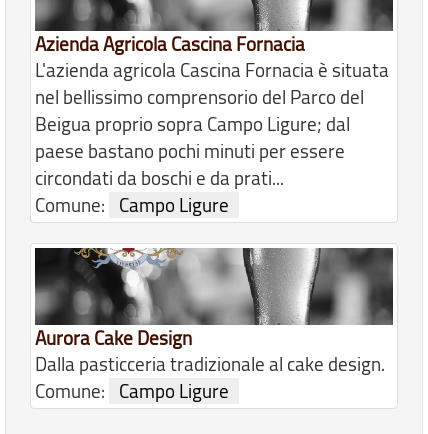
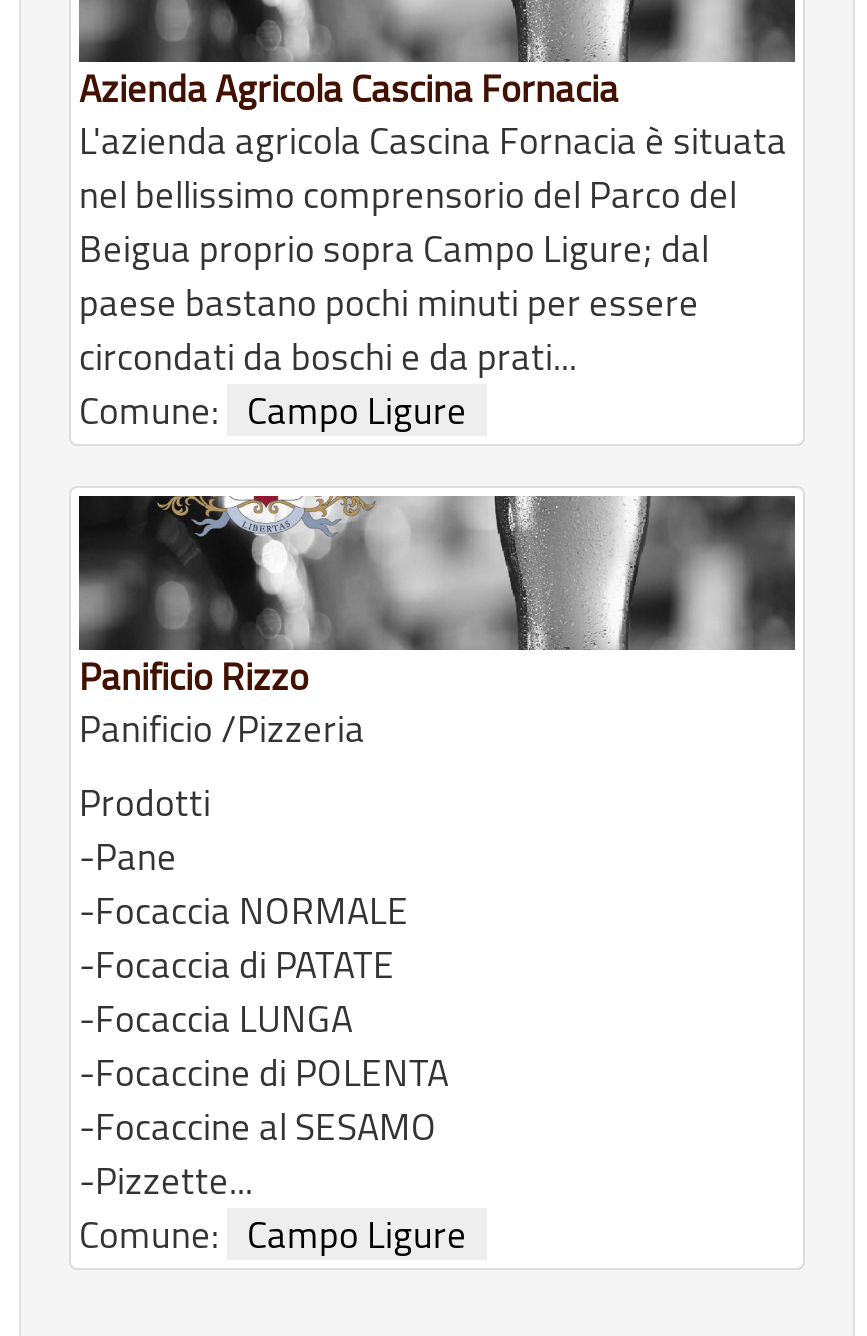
[35,325,385,377] Aurora Cake Design | Dalla pasticceria tradizionale al cake design. -> [79,651,449,1207] Panificio Rizzo | Panificio /Pizzeria | Prodotti | -Pane | -Focaccia NORMALE | -Focaccia di PATATE | -Focaccia LUNGA | -Focaccine di POLENTA | -Focaccine al SESAMO | -Pizzette...

